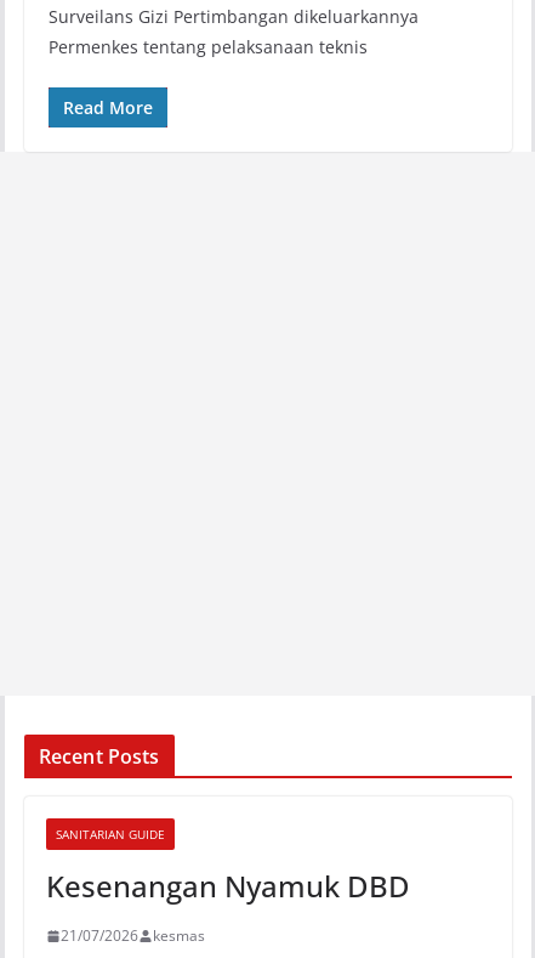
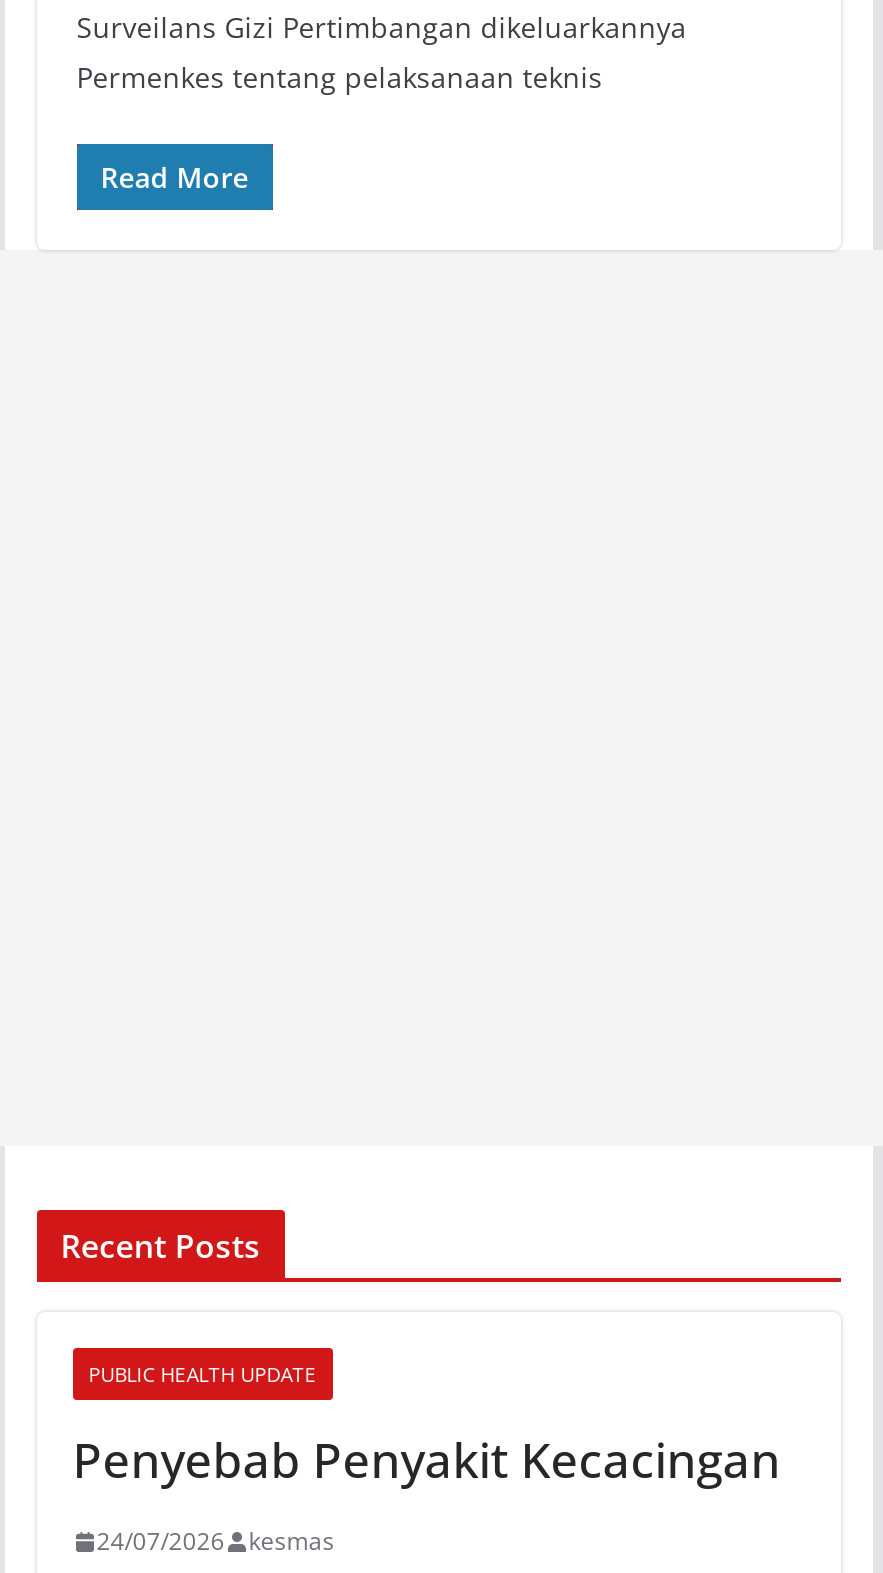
[55,826,165,843] SANITARIAN GUIDE -> [88,1360,316,1388] PUBLIC HEALTH UPDATE
[46,866,410,906] Kesenangan Nyamuk DBD -> [72,1426,780,1492] Penyebab Penyakit Kecacingan
[60,925,205,946] 21/07/2026 kesmas -> [96,1524,334,1558] 24/07/2026 kesmas

